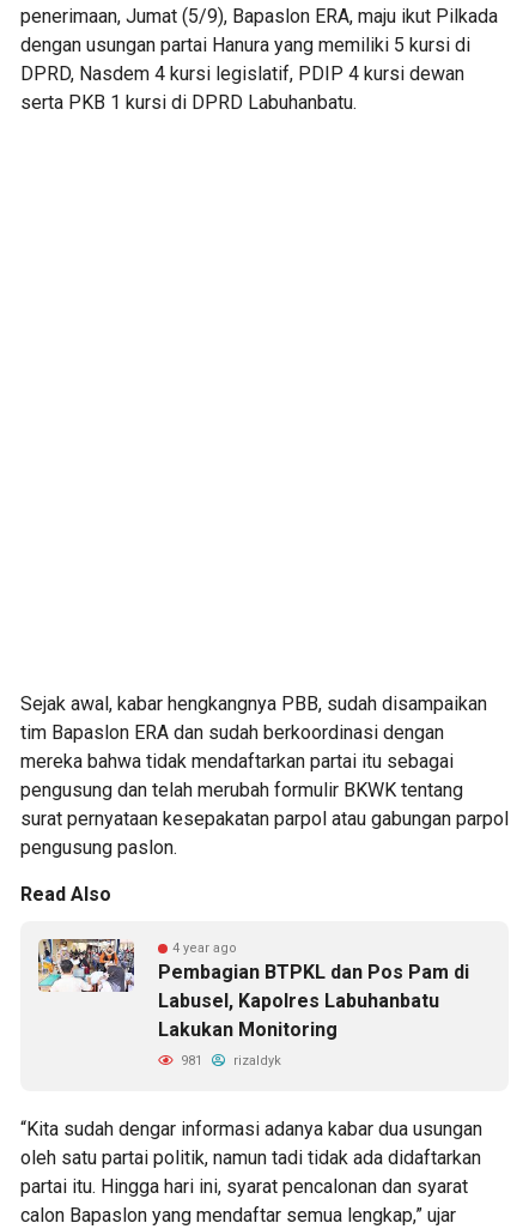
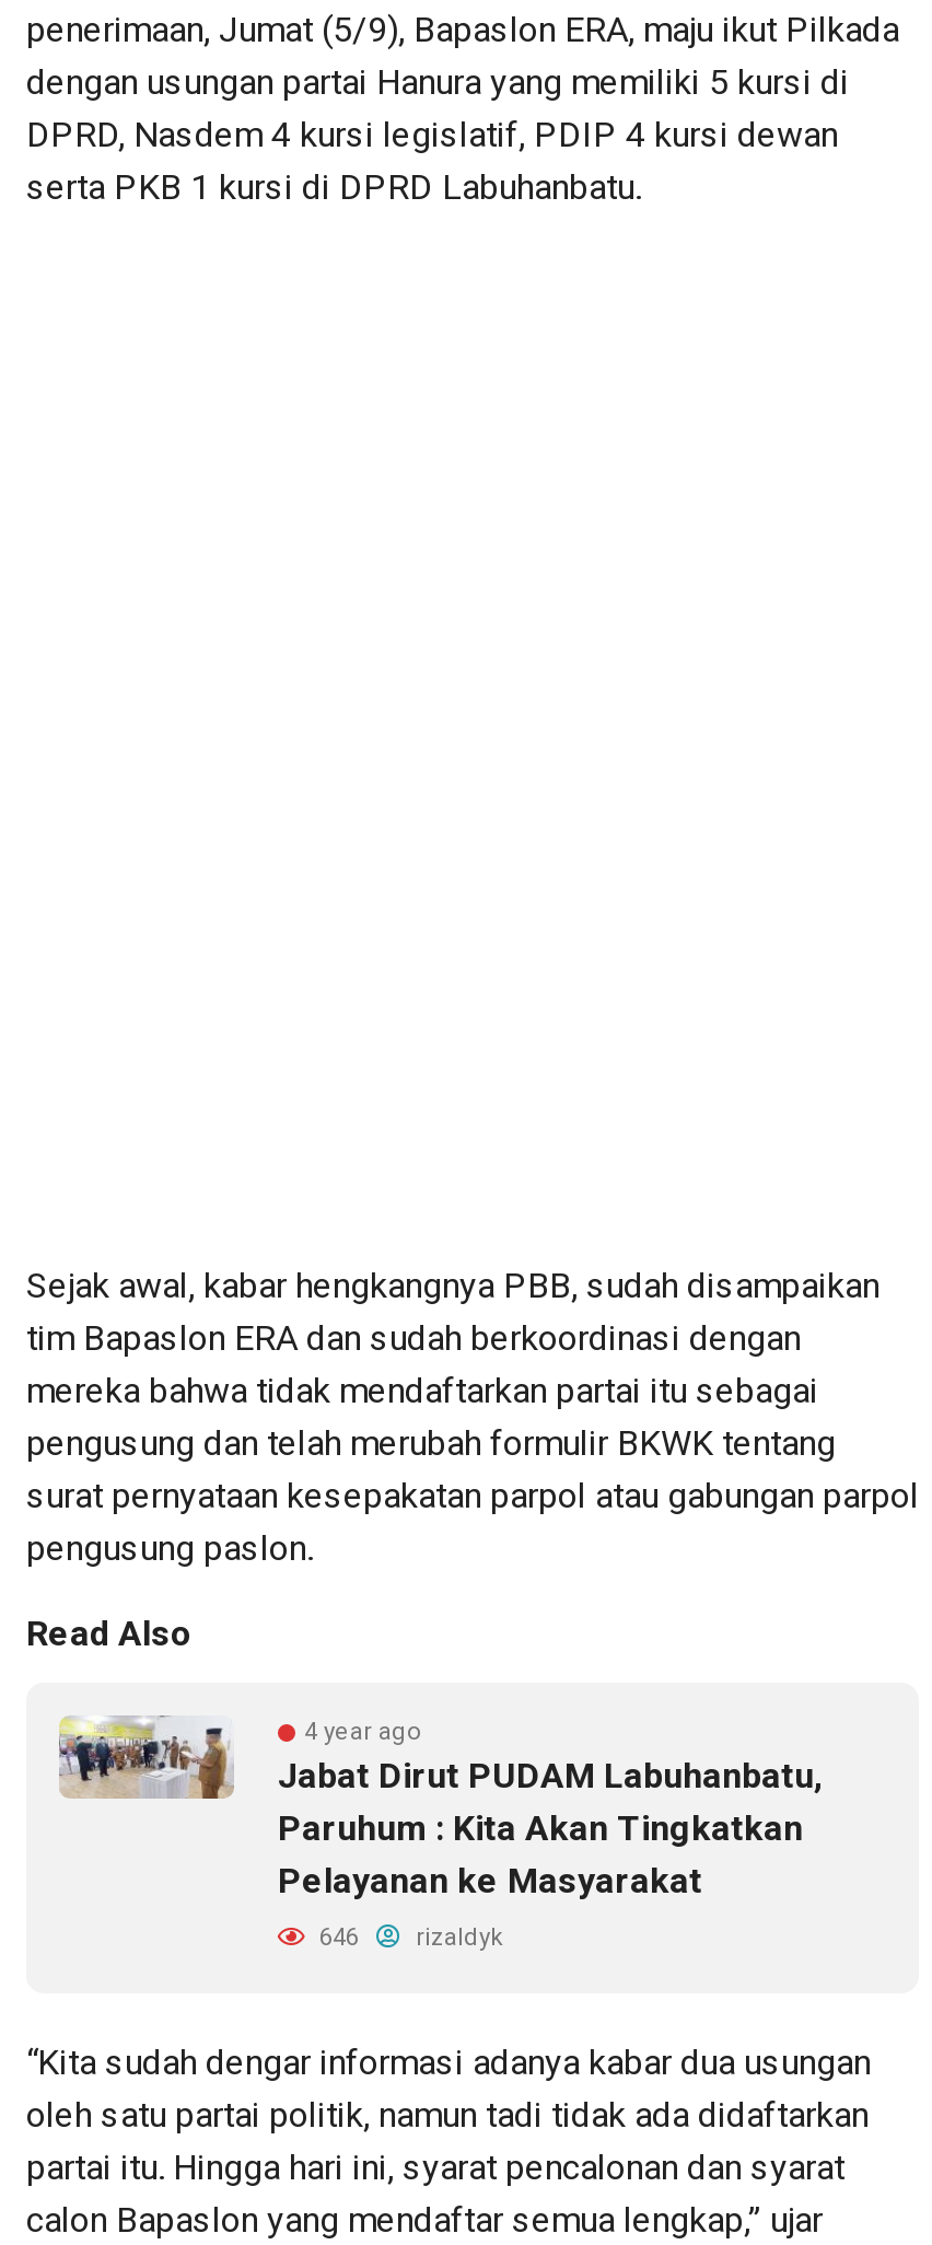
[37,938,469,1041] [image] | Pembagian BTPKL dan Pos Pam di | Labusel, Kapolres Labuhanbatu | Lakukan Monitoring -> [57,1715,823,1901] [image] | Jabat Dirut PUDAM Labuhanbatu, | Paruhum : Kita Akan Tingkatkan | Pelayanan ke Masyarakat
[177,1053,281,1068] 981 rizaldyk -> [313,1923,503,1951] 646 rizaldyk

